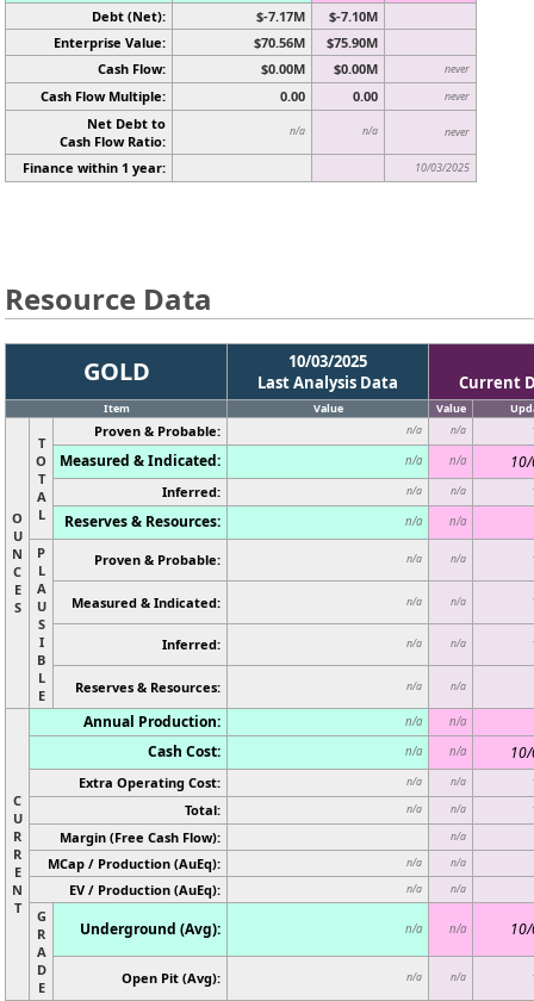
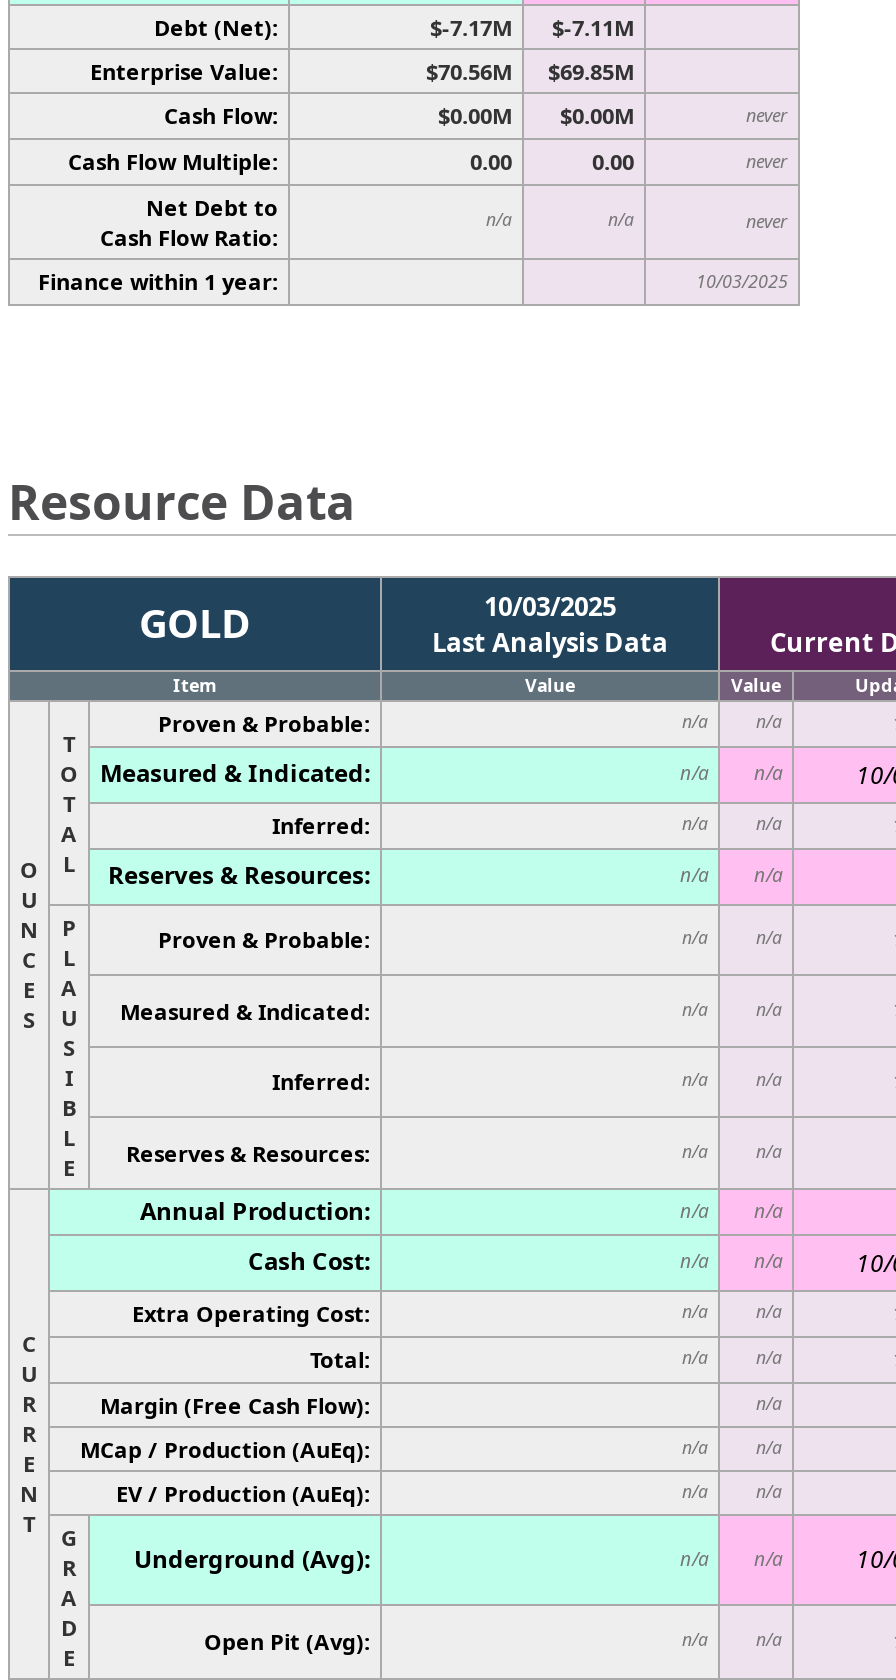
[256,7,378,25] $-7.17M $-7.10M -> [430,12,634,42] $-7.17M $-7.11M
[254,33,378,51] $70.56M $75.90M -> [426,56,634,86] $70.56M $69.85M

